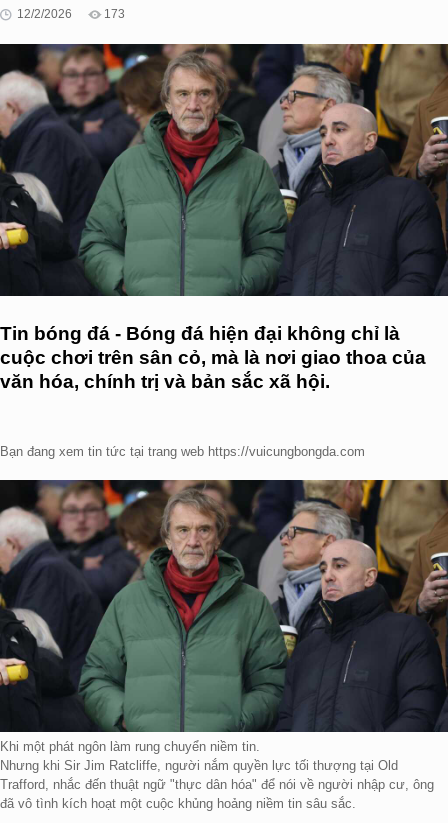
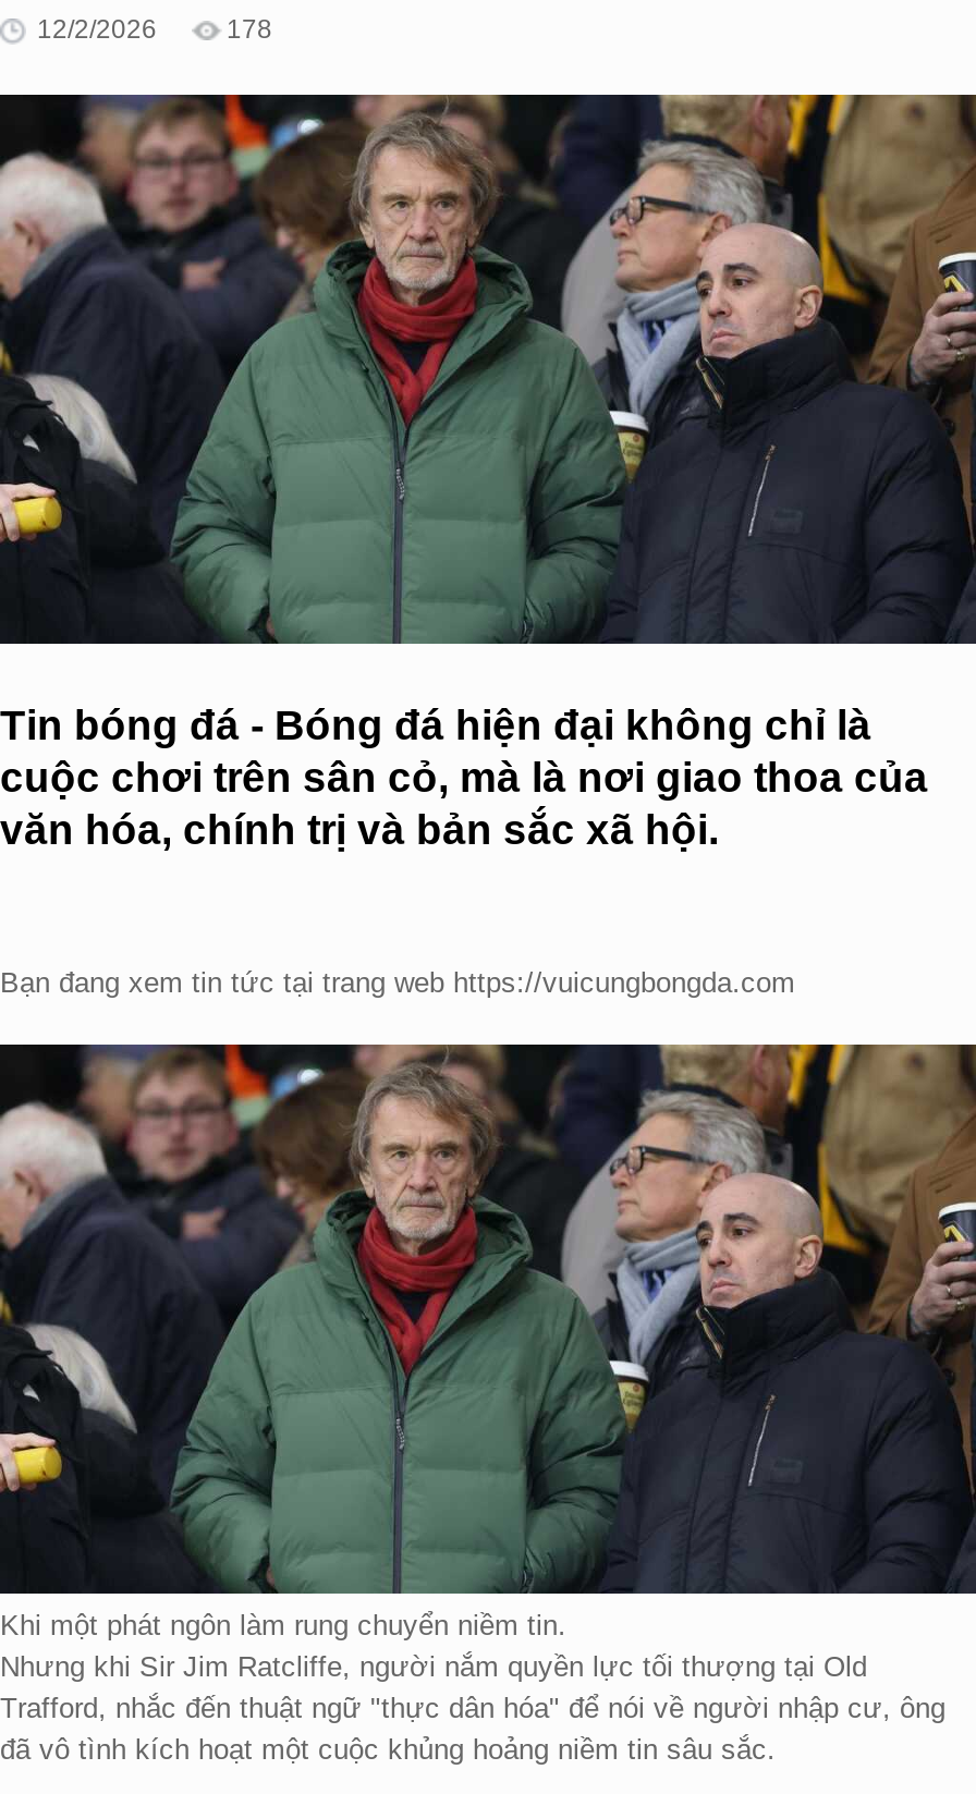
[104,7,125,21] 173 -> [227,14,272,45] 178

